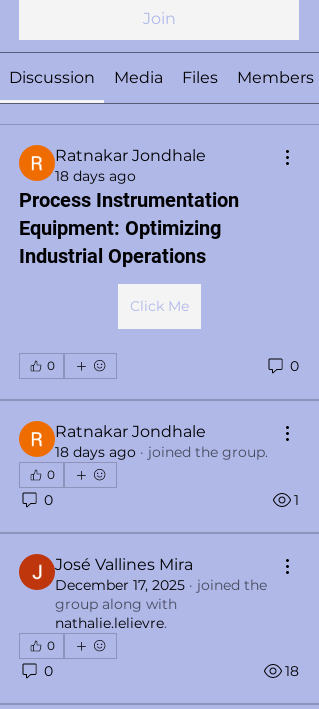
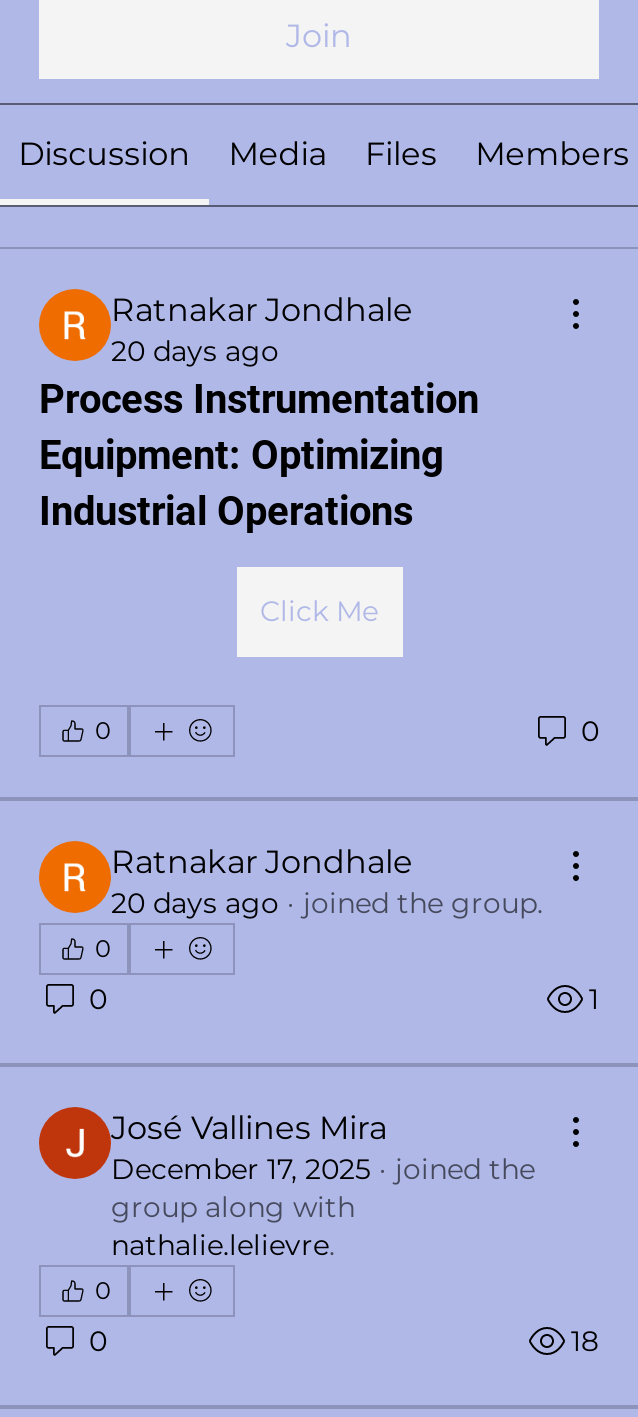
[55,167,136,185] 18 days ago -> [111,333,279,369] 20 days ago
[55,443,268,461] 18 days ago · joined the group. -> [111,885,543,921] 20 days ago · joined the group.

